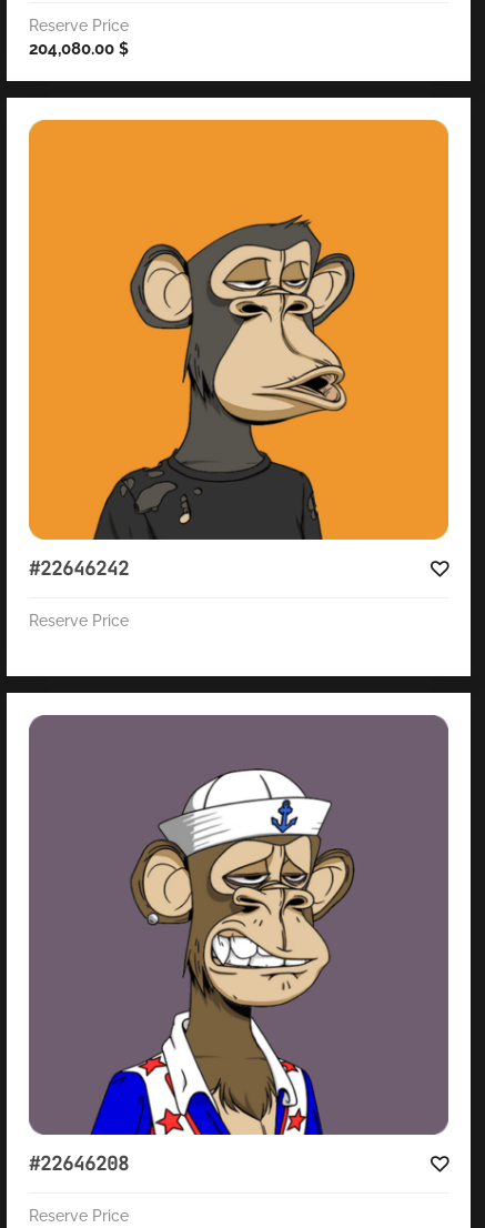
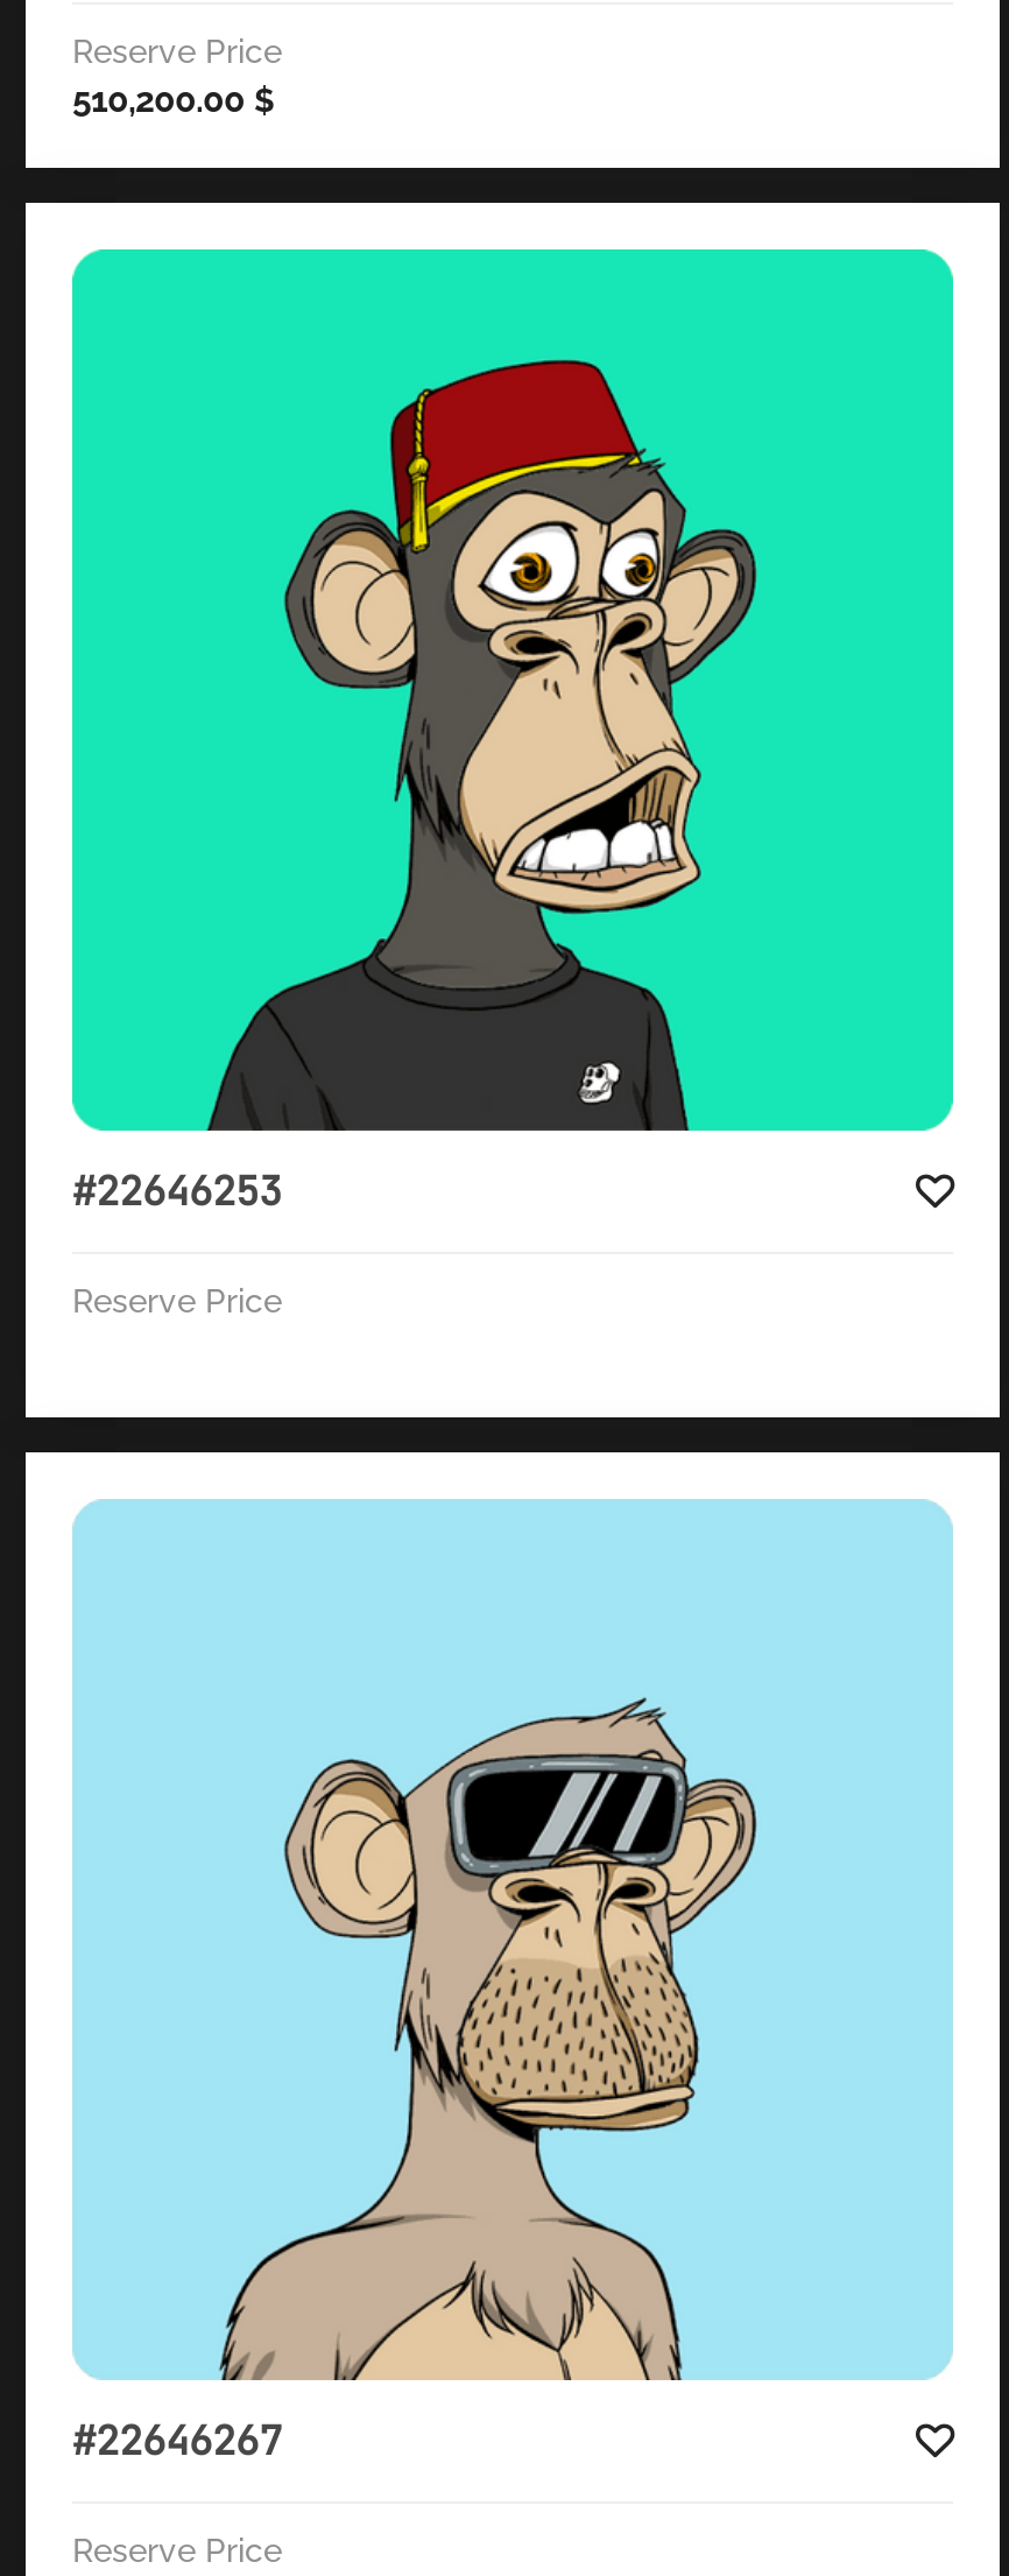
[29,39,129,59] 204,080.00 $ -> [72,80,275,122] 510,200.00 $
[28,119,449,581] [image] | #22646242 -> [70,247,955,1218] [image] | #22646253
[28,714,449,1176] [image] | #22646208 -> [72,1499,953,2467] [image] | #22646267

